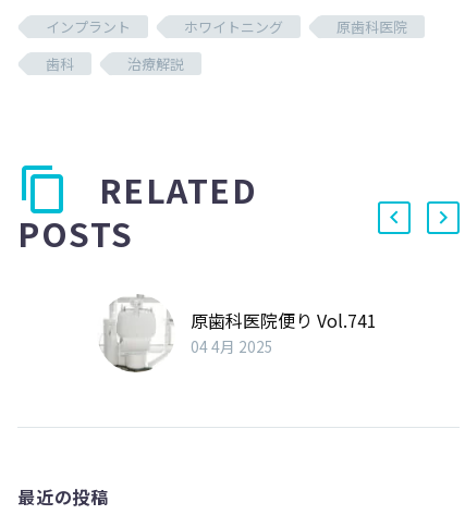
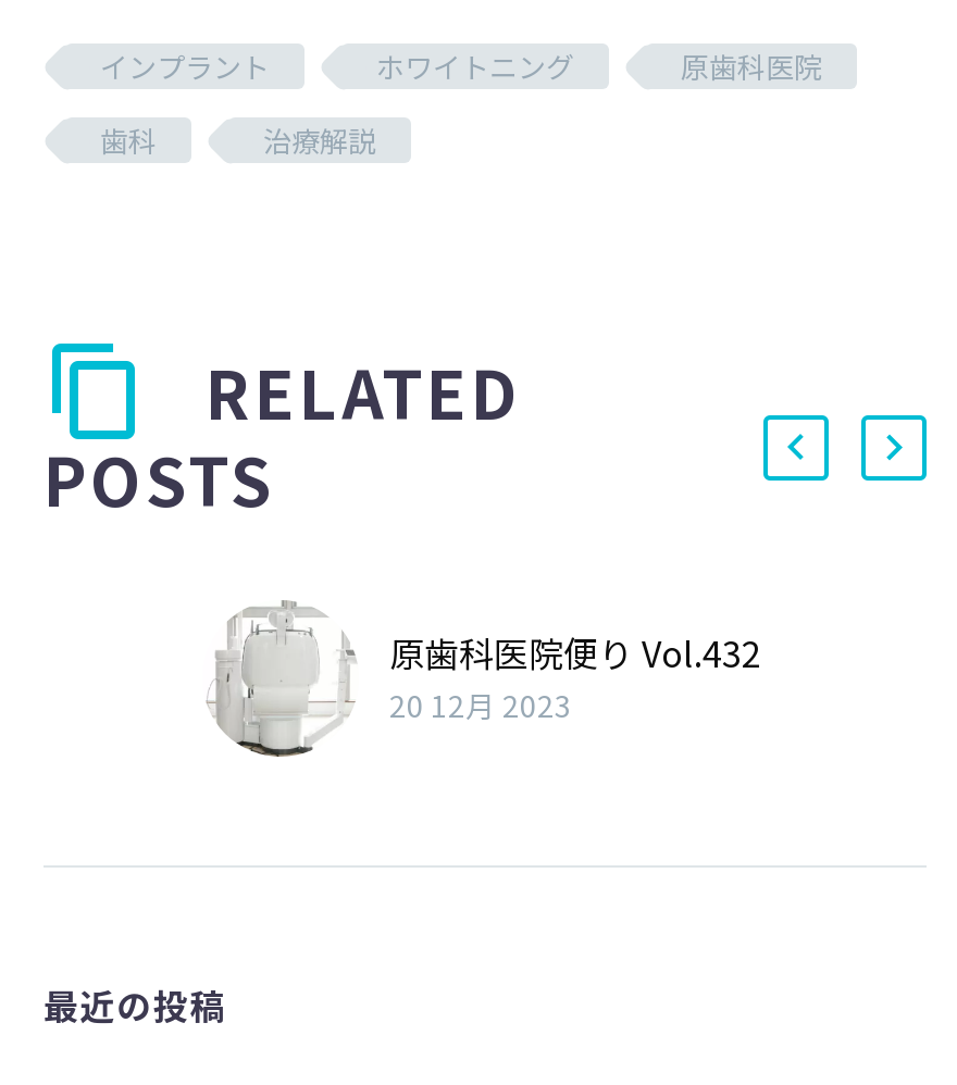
[191,307,377,333] 原歯科医院便り Vol.741 -> [389,627,761,679] 原歯科医院便り Vol.432
[191,336,273,357] 04 4月 2025 -> [389,683,572,727] 20 12月 2023

